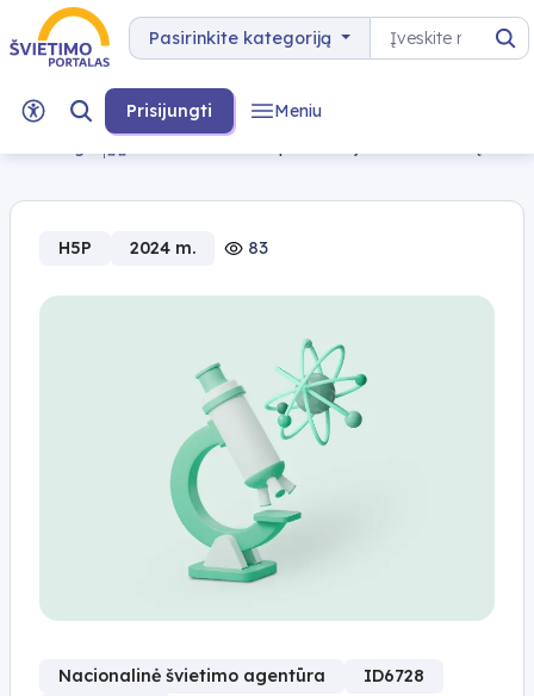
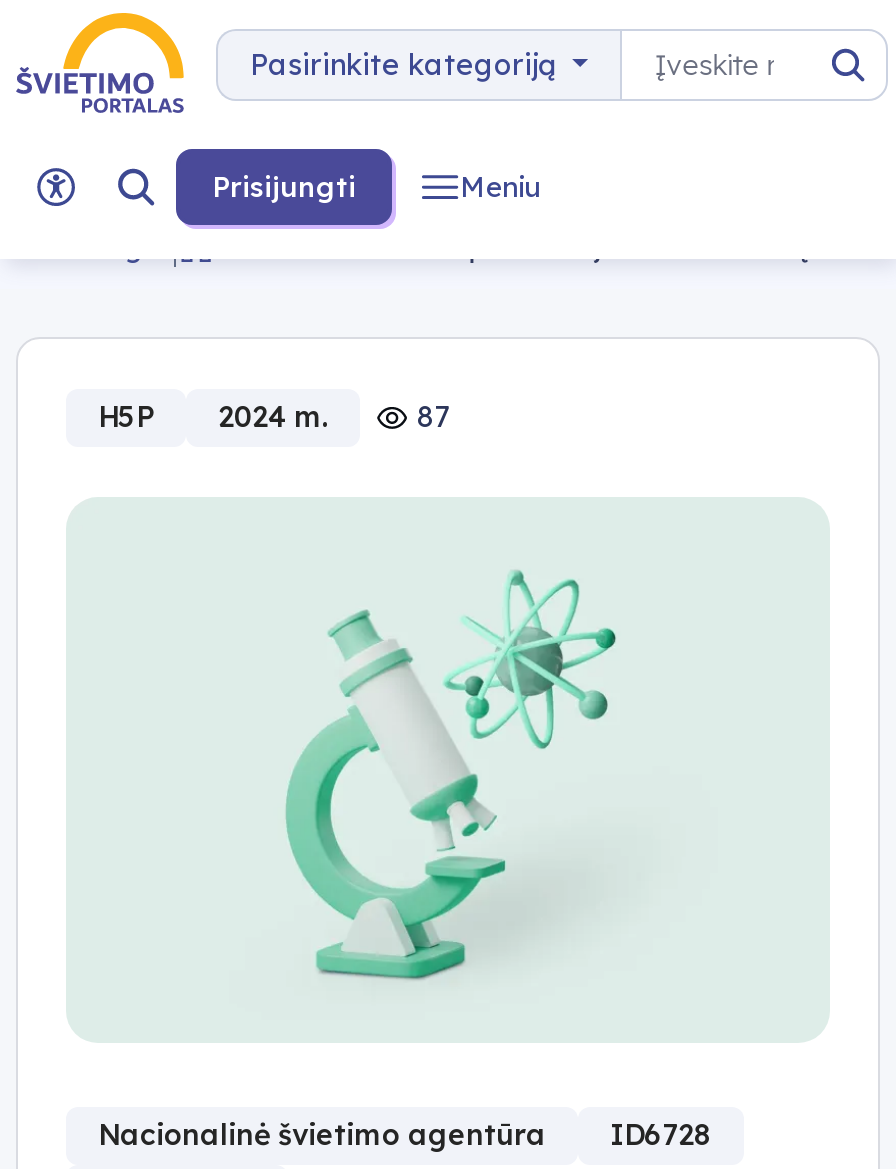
[243,237,268,259] 83 -> [408,399,450,435] 87

